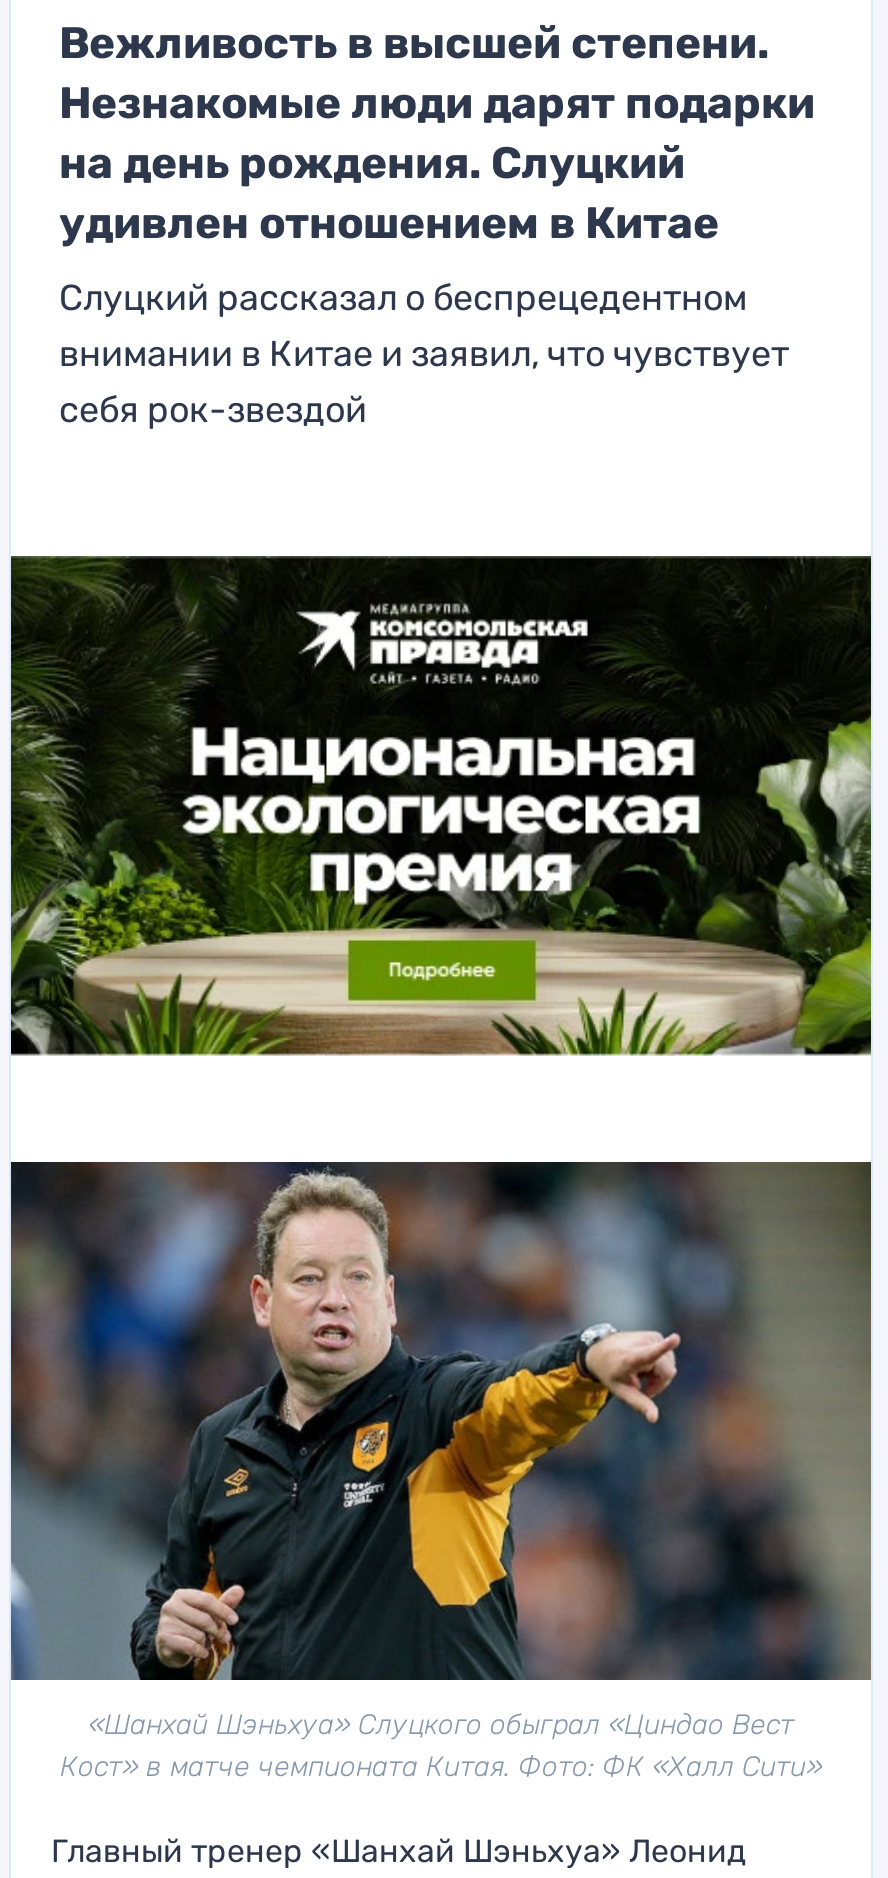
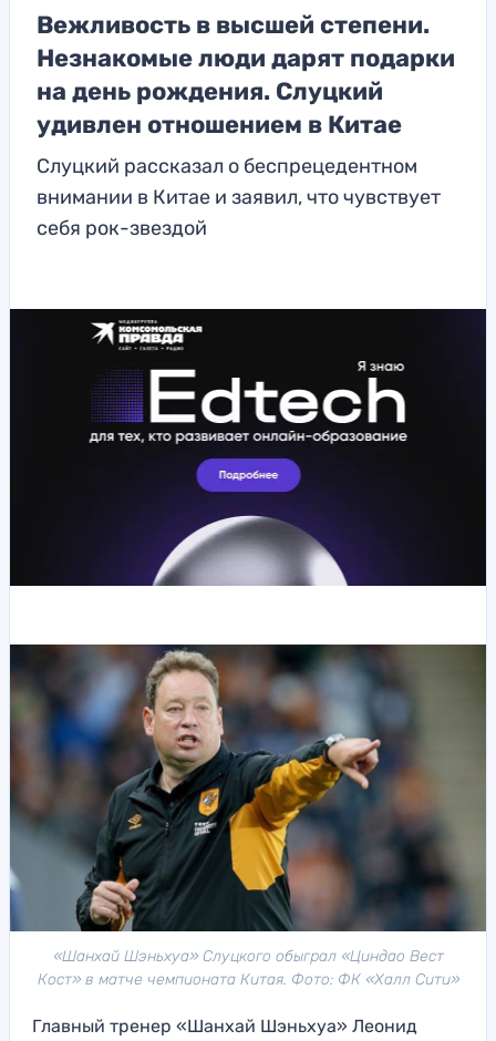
[9,556,873,1056] [image] -> [9,309,487,587] [image]

